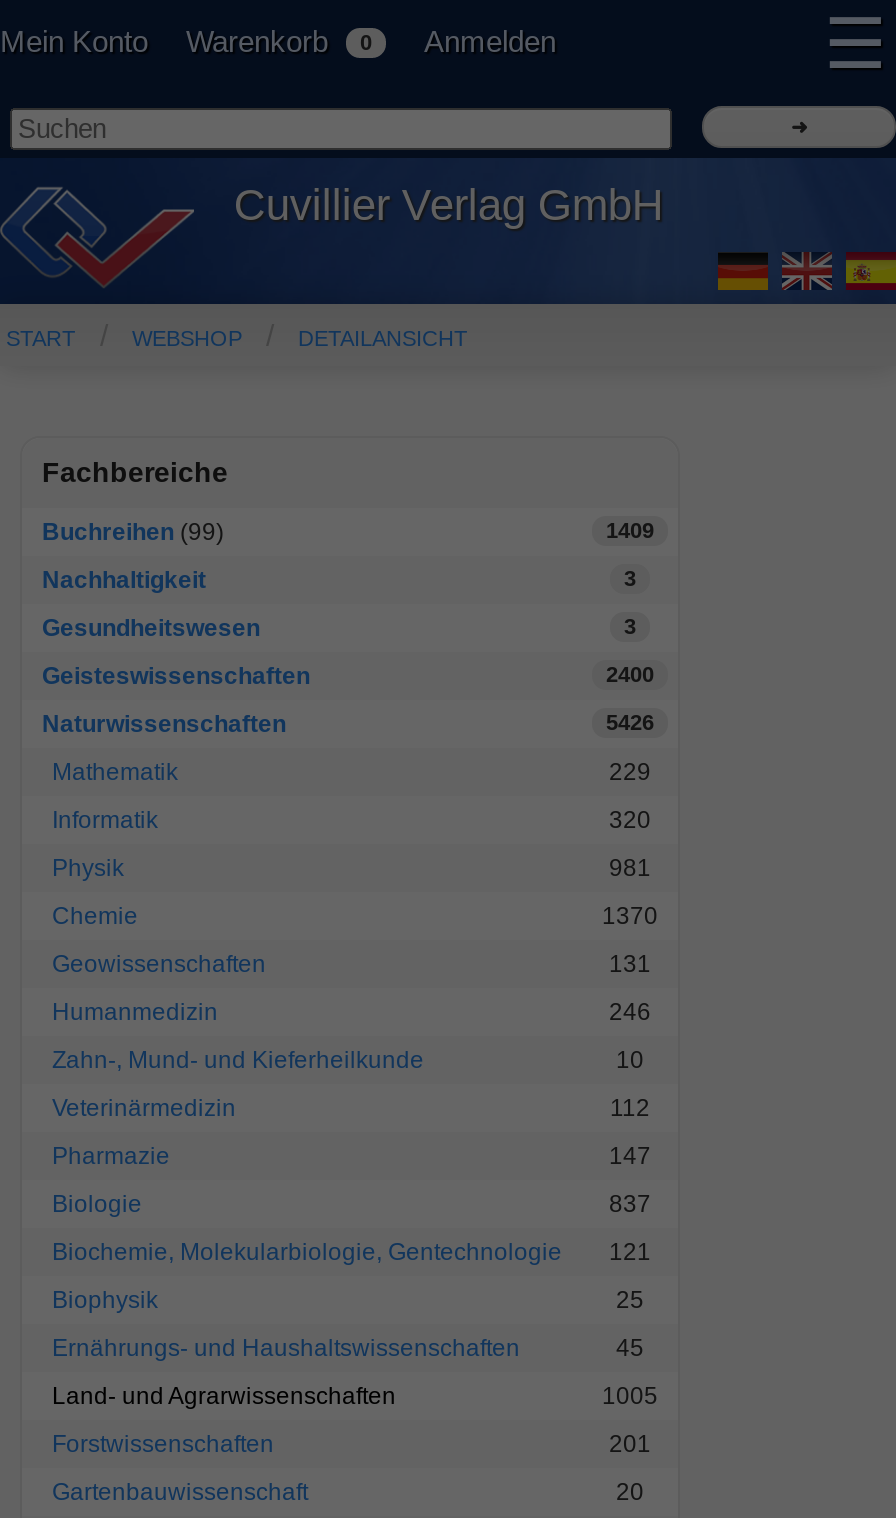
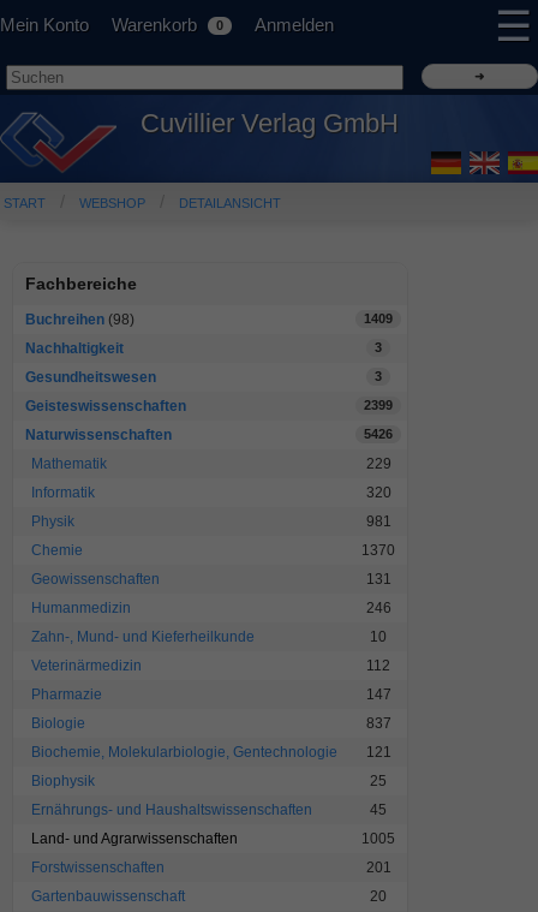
[42,519,224,547] Buchreihen (99) -> [25,312,134,328] Buchreihen (98)
[606,663,654,687] 2400 -> [364,398,393,413] 2399

